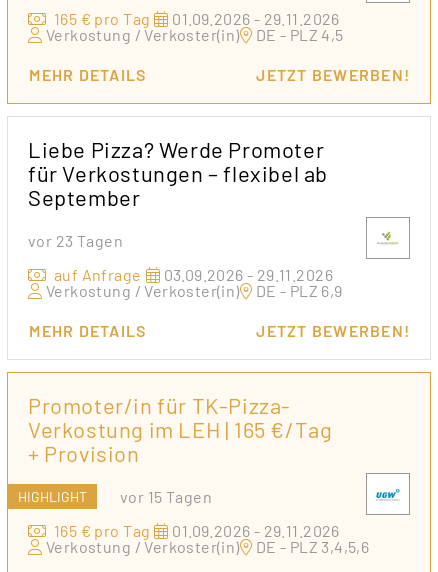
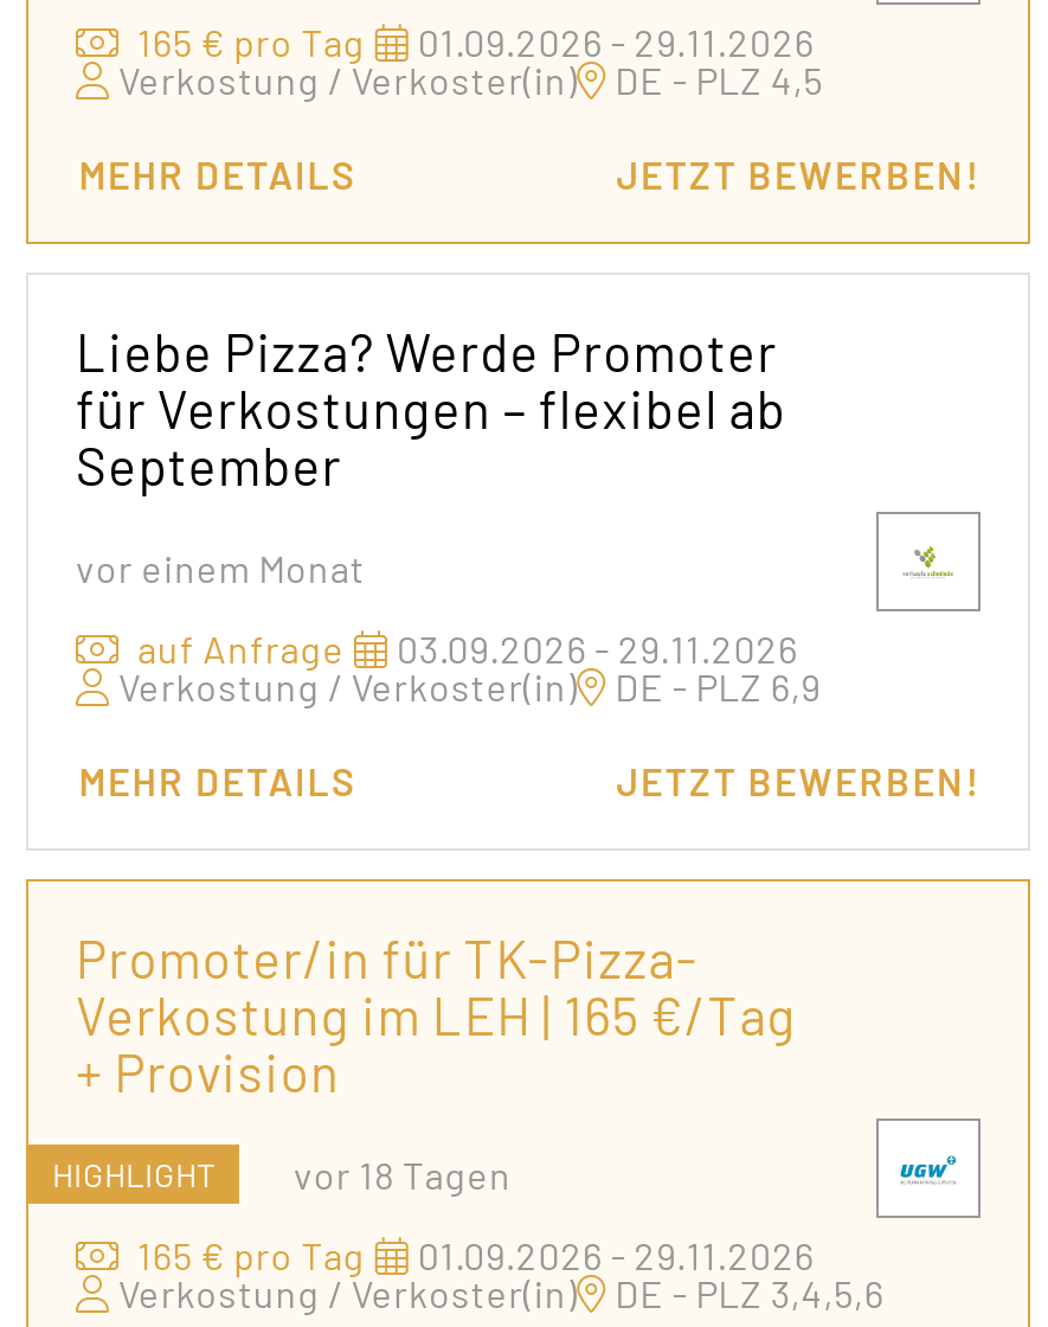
[28,231,123,250] vor 23 Tagen -> [76,544,365,589] vor einem Monat
[18,487,212,506] HIGHLIGHT vor 15 Tagen -> [52,1151,511,1196] HIGHLIGHT vor 18 Tagen

